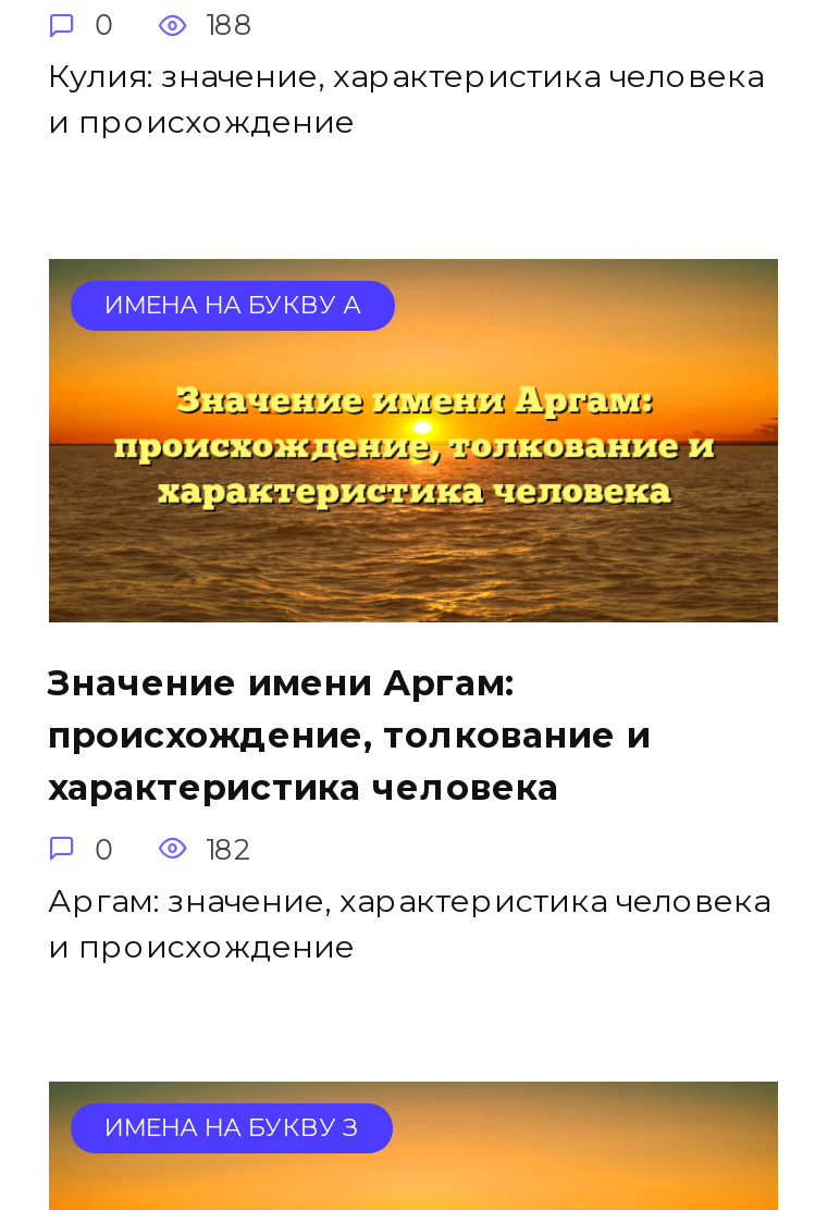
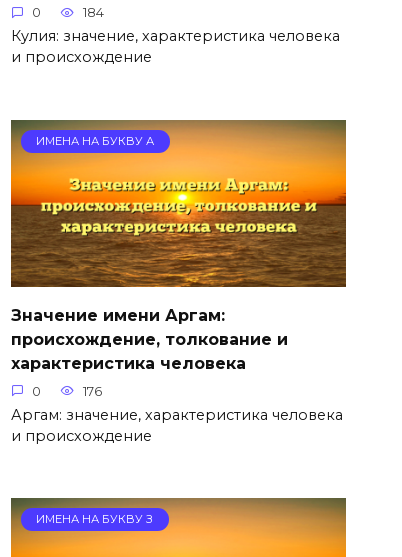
[206,10,254,42] 188 -> [83,5,104,20] 184
[206,833,249,865] 182 -> [83,384,102,399] 176

